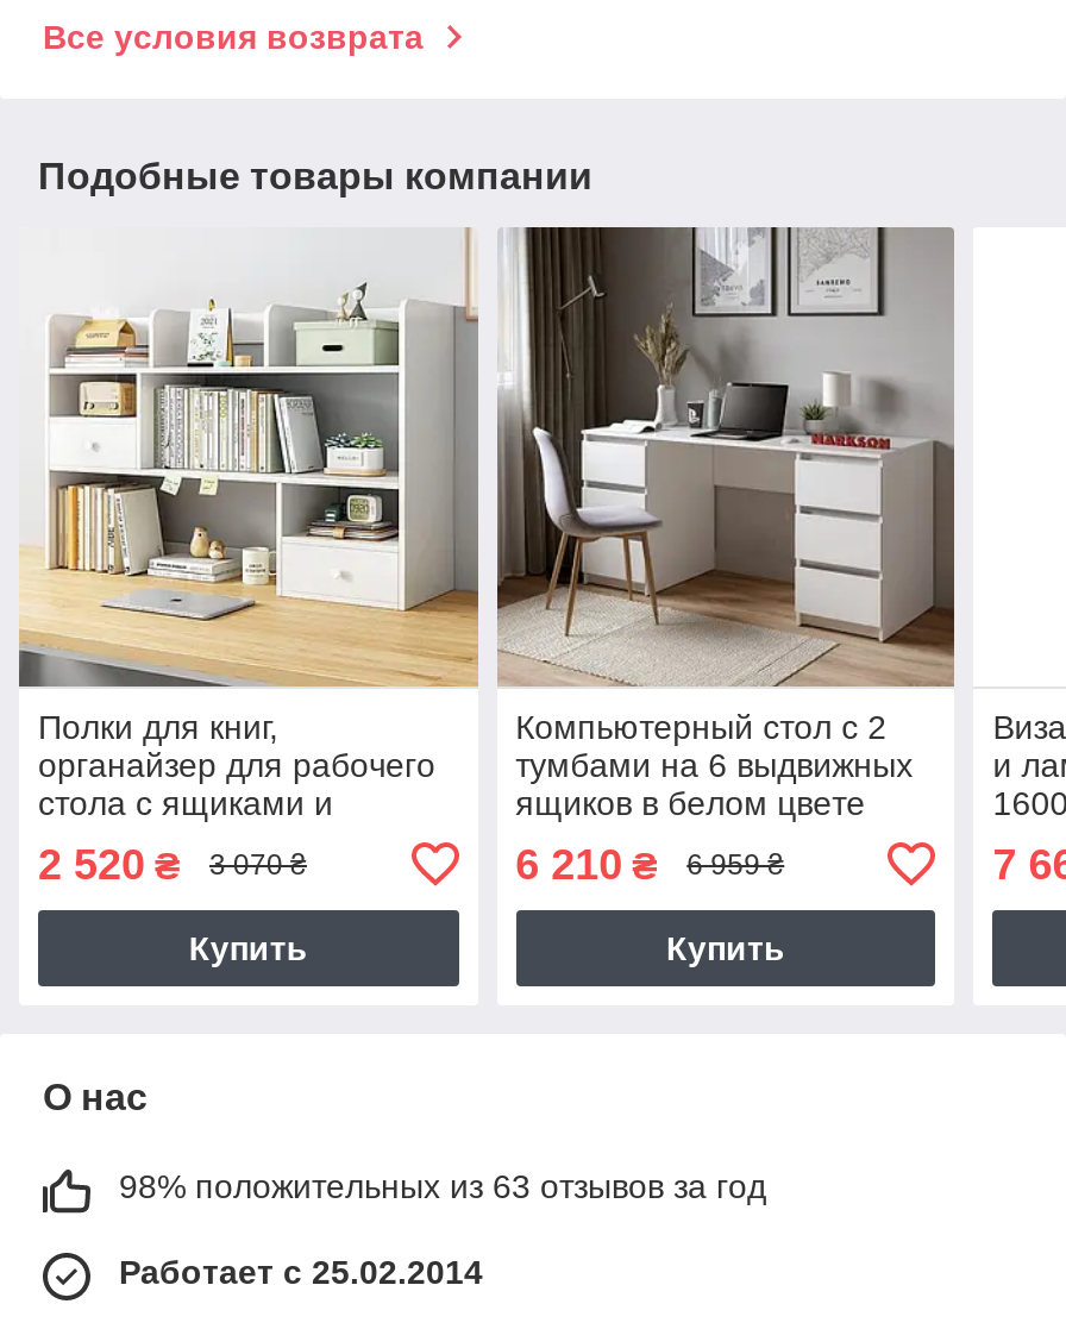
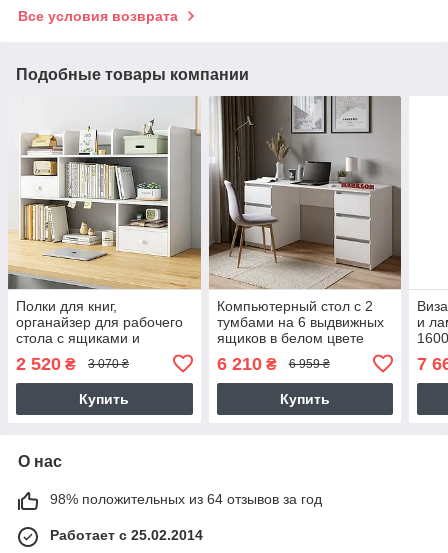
[119,1167,766,1205] 98% положительных из 63 отзывов за год -> [50,491,322,507] 98% положительных из 64 отзывов за год

